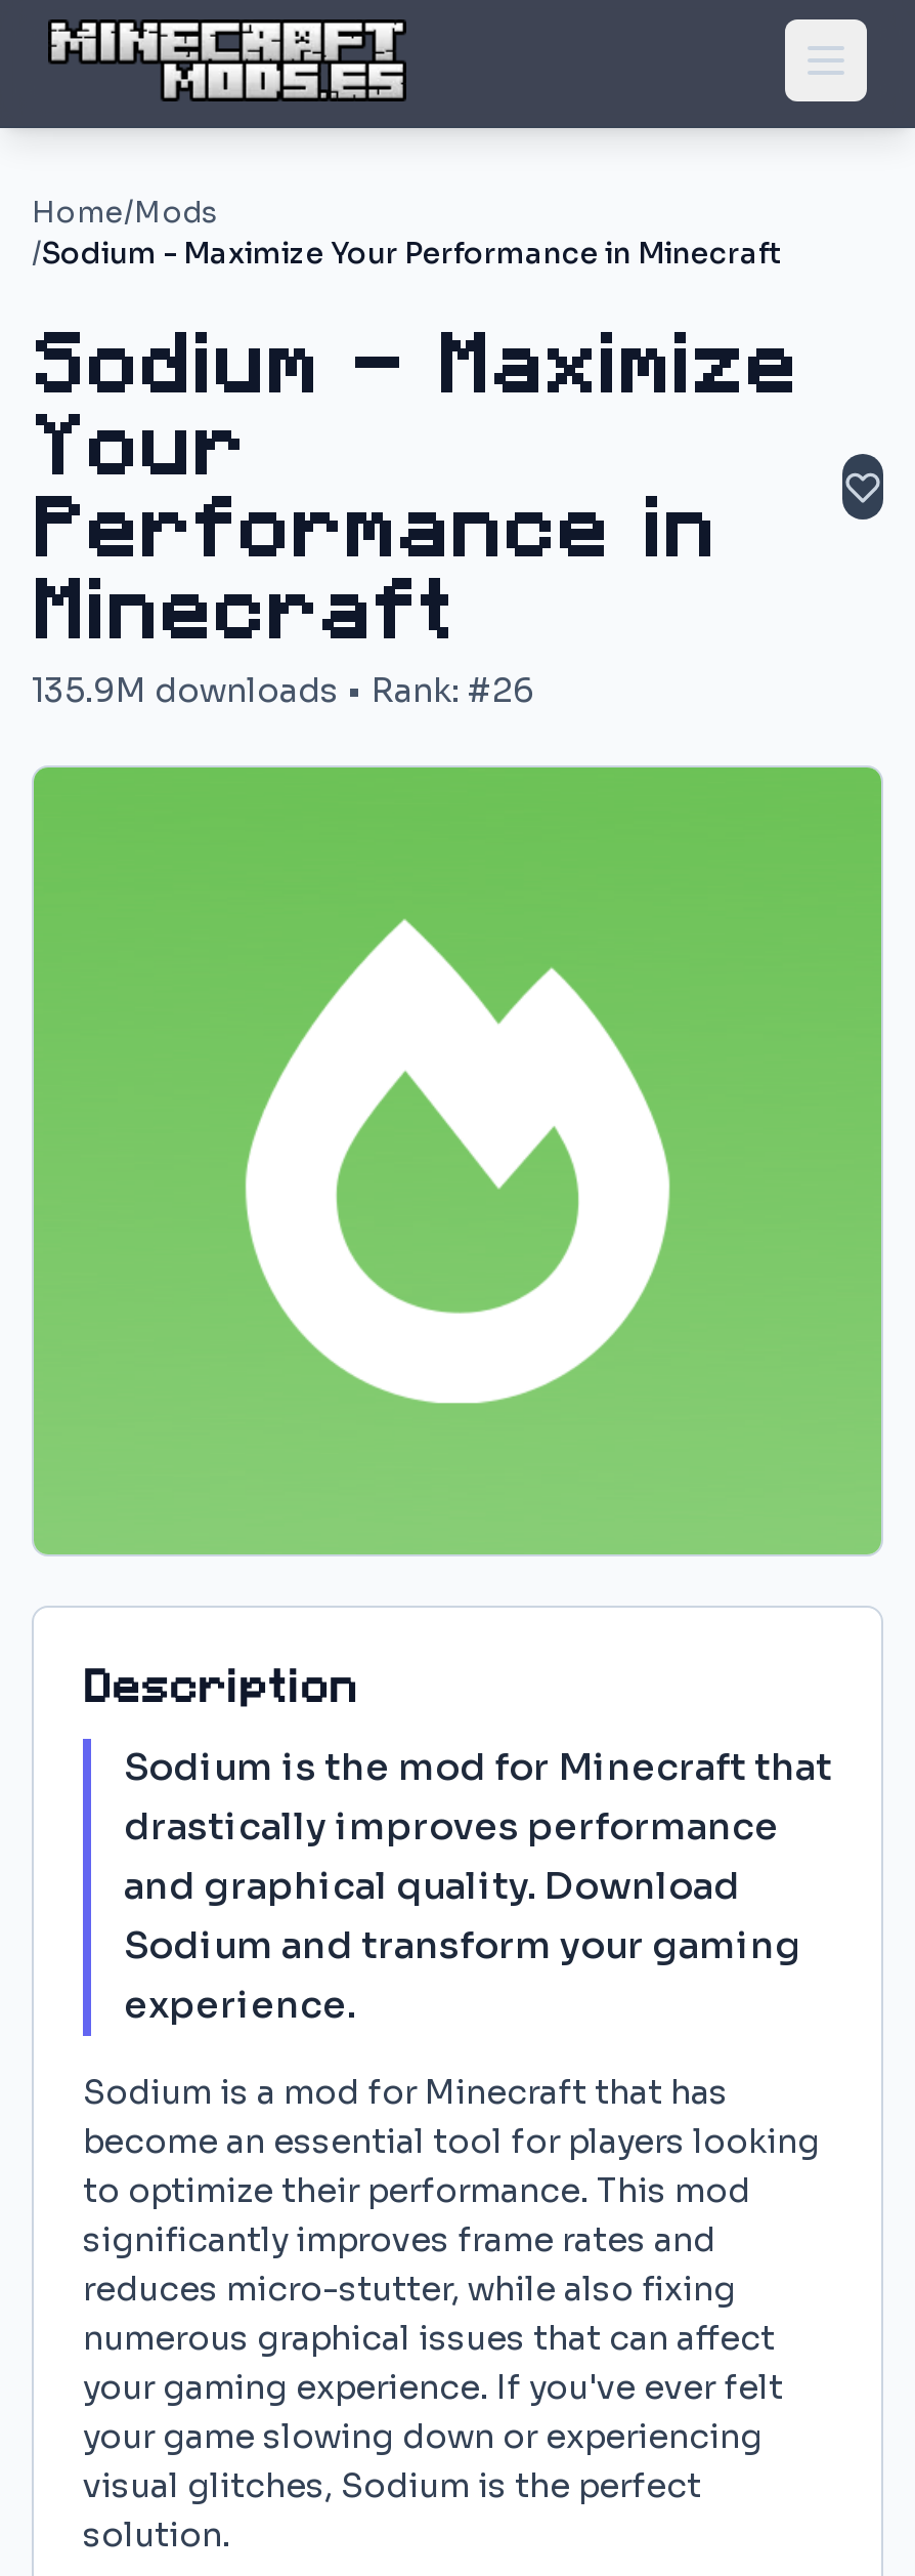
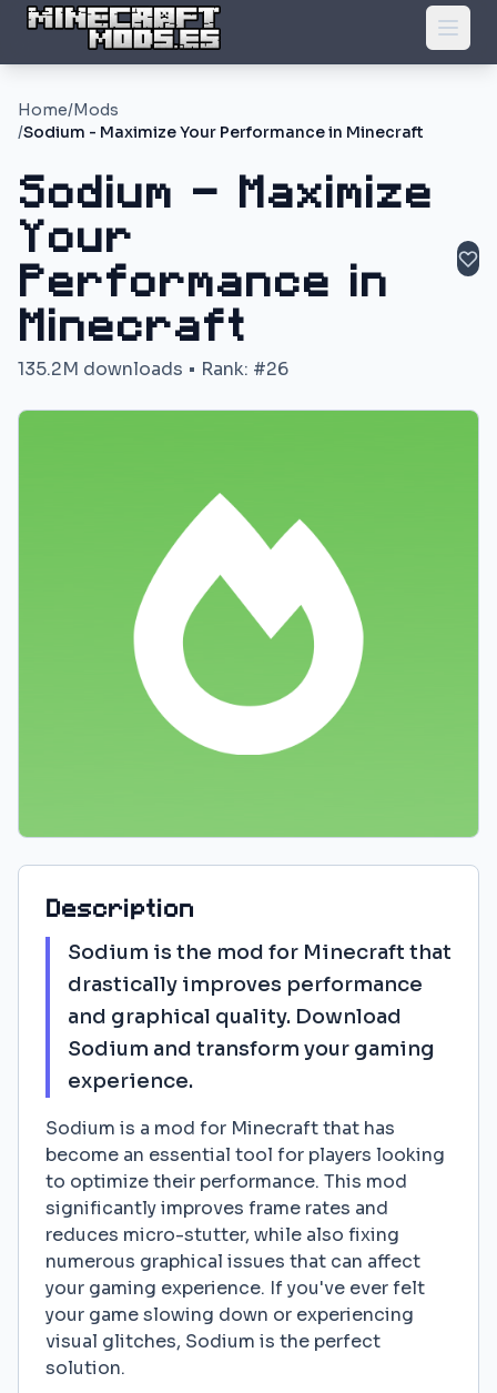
[32,669,533,712] 135.9M downloads • Rank: #26 -> [18,357,288,381] 135.2M downloads • Rank: #26

